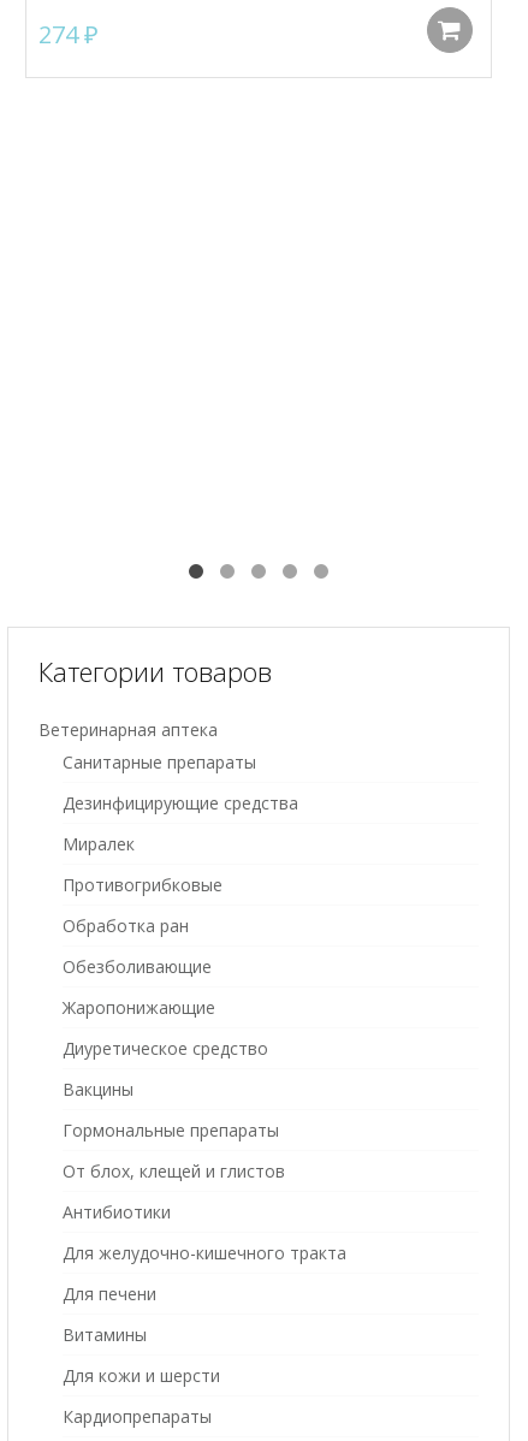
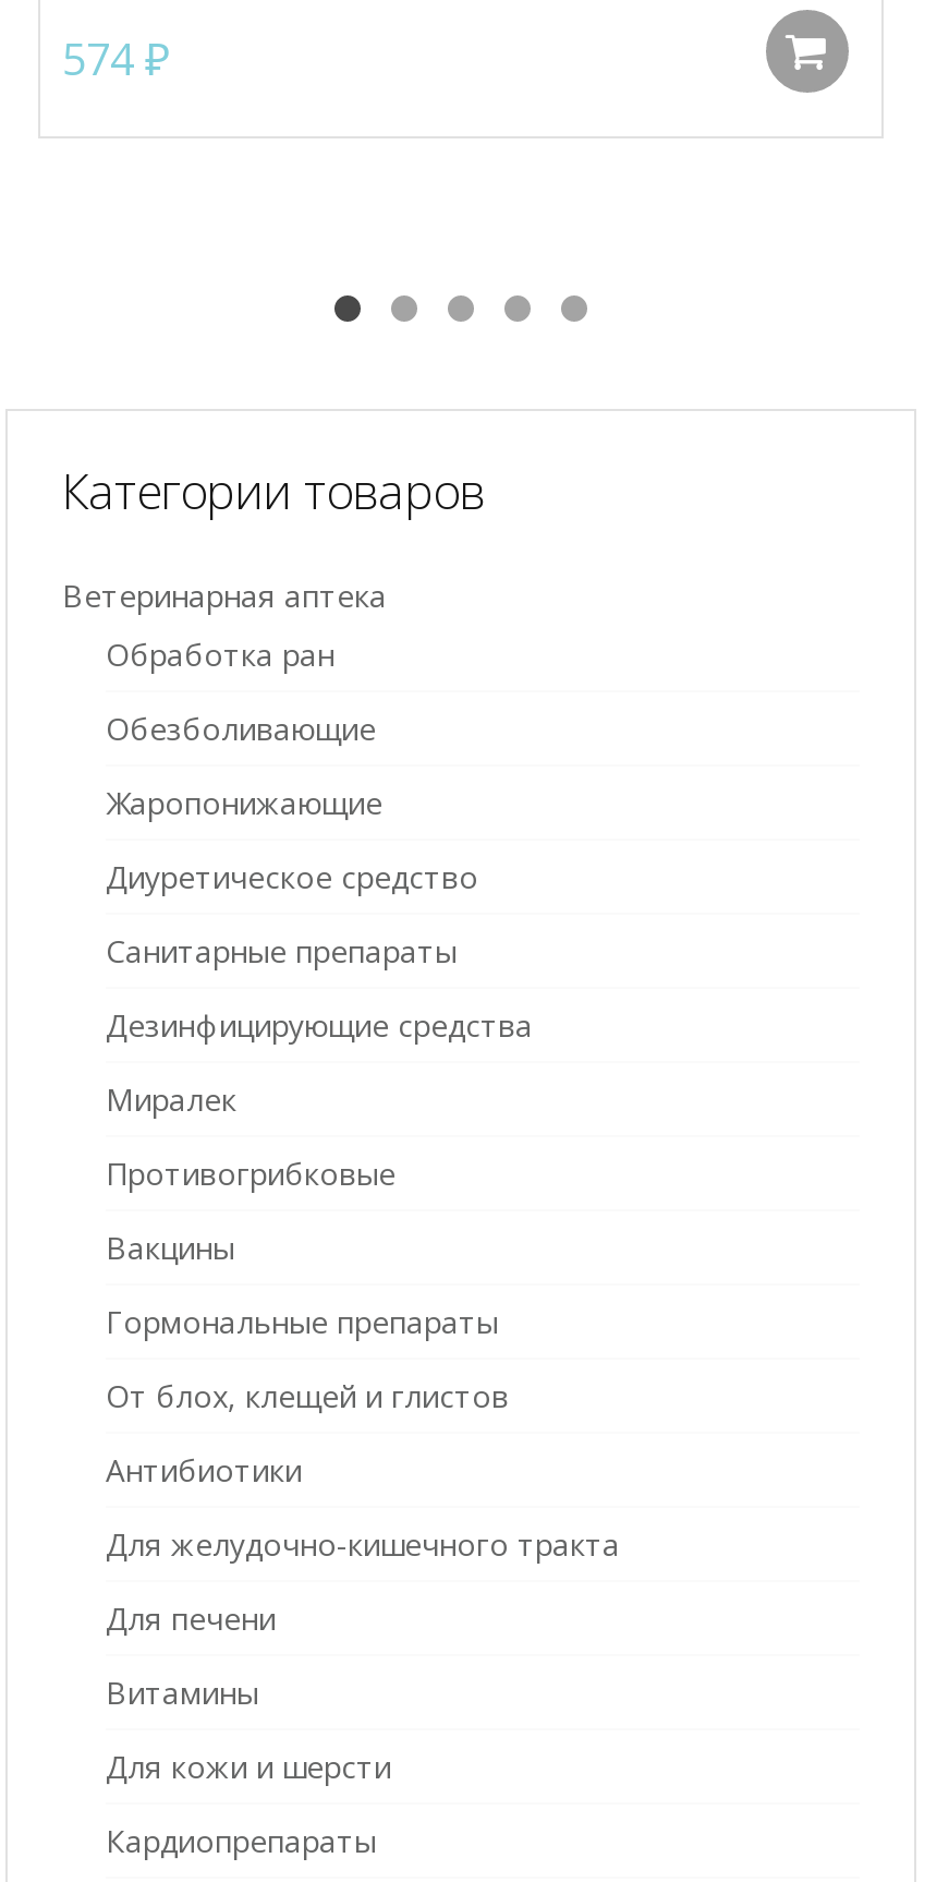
[38,18,99,51] 274 ₽ -> [62,30,171,89] 574 ₽
moved [63,914,268,1060] -> [106,634,478,898]: Обработка ран | Обезболивающие | Жаропонижающие | Диуретическое средство

